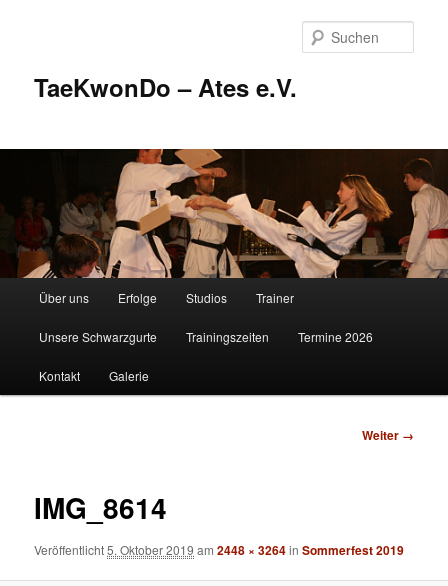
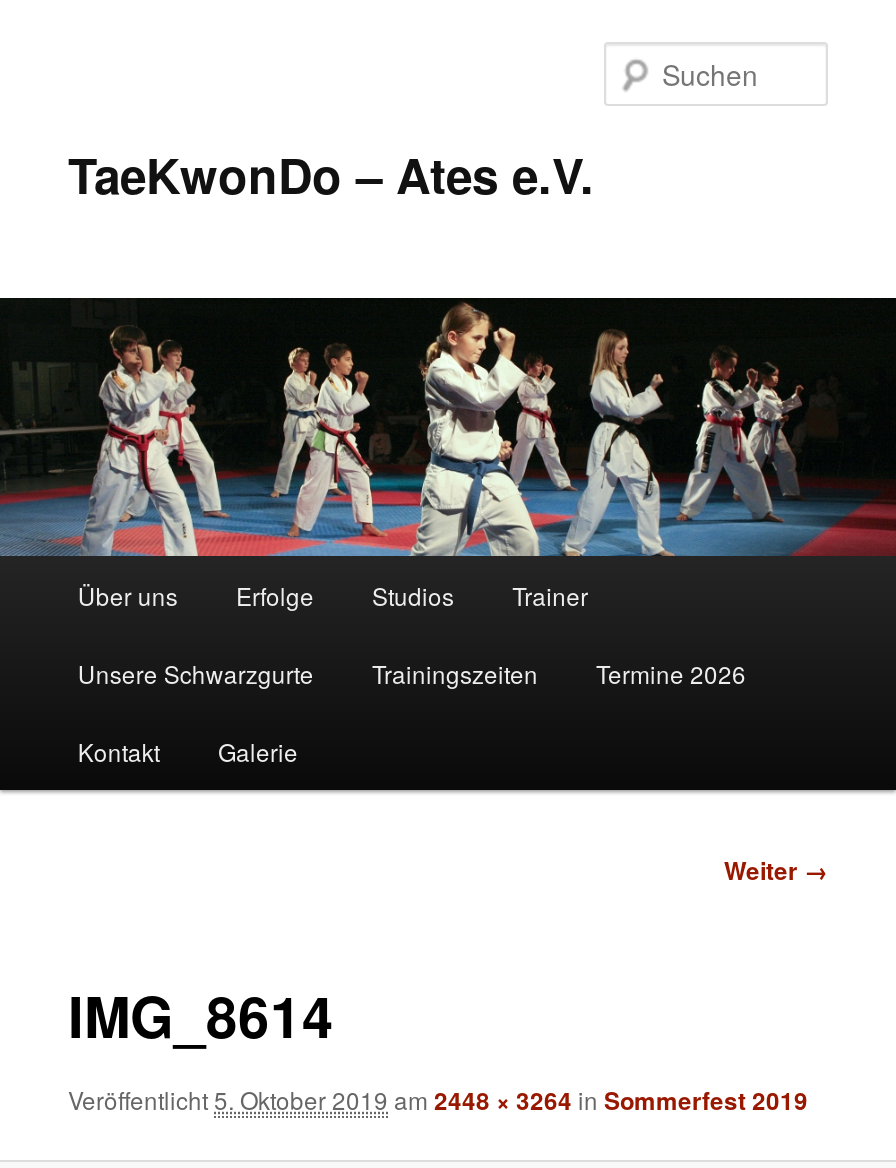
[3,148,445,279] [image] -> [6,296,890,558] [image]

